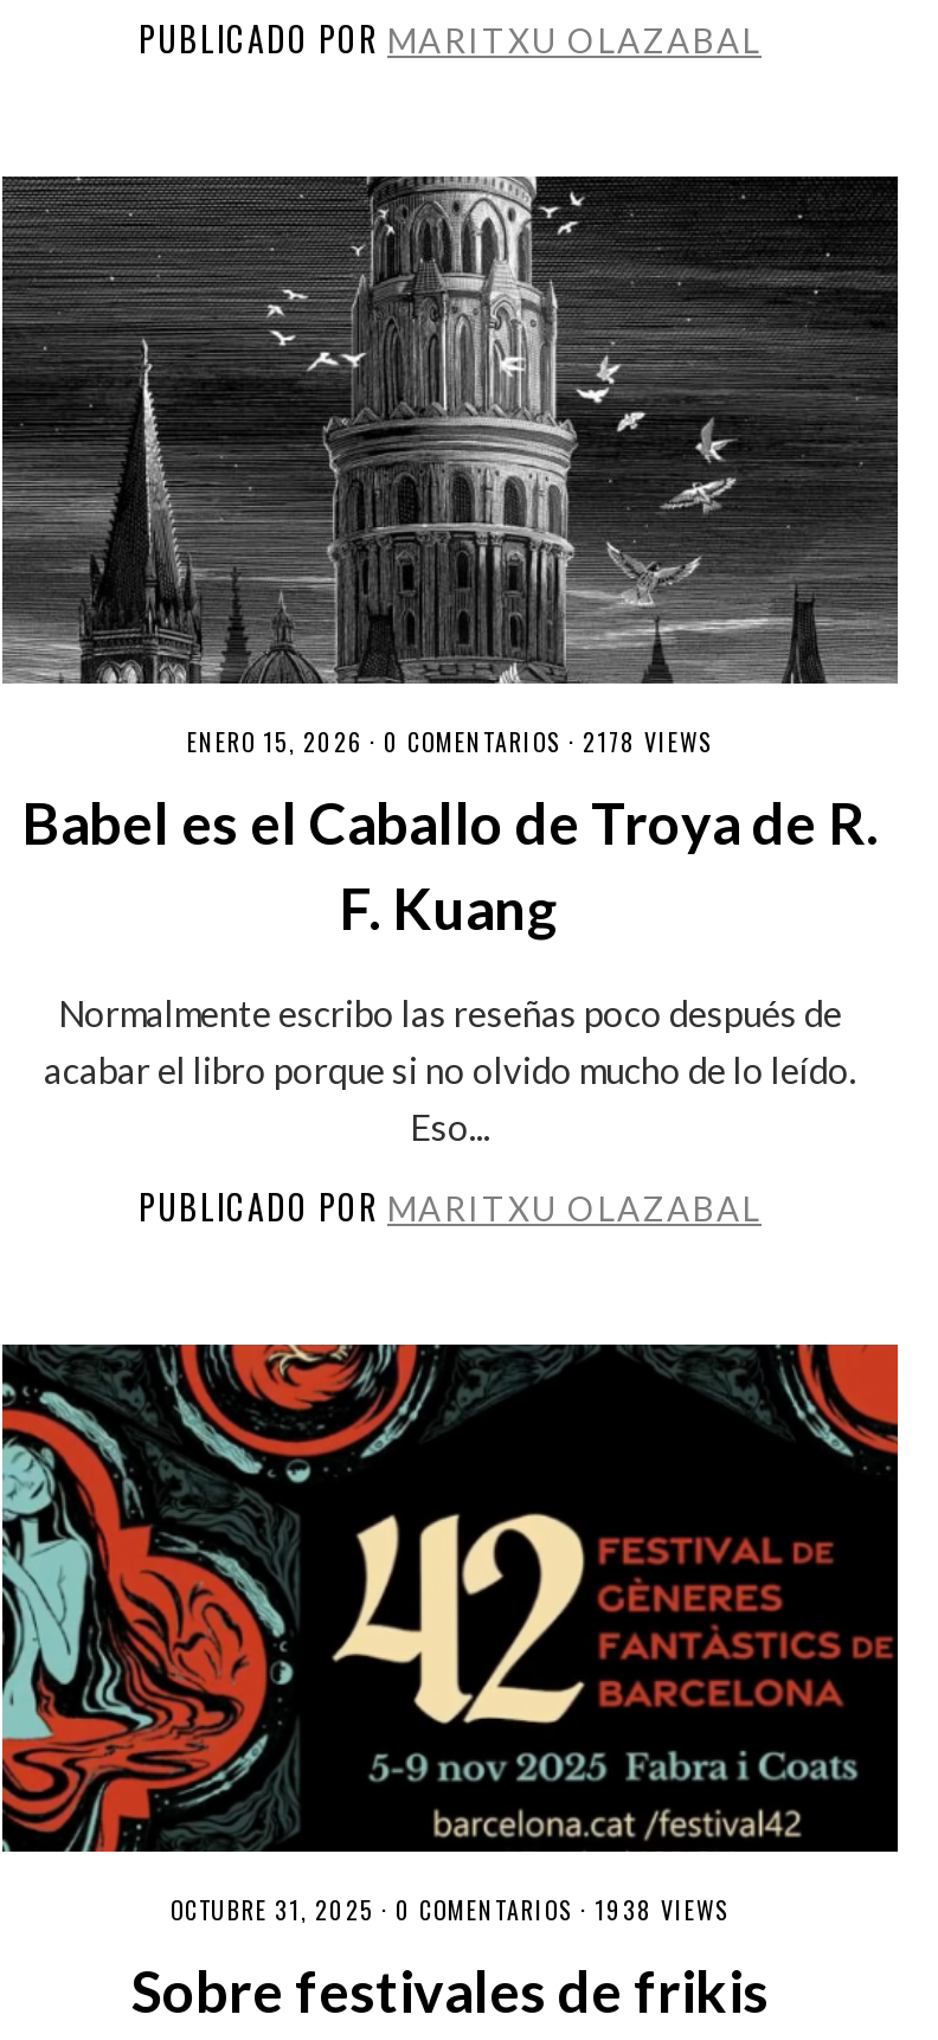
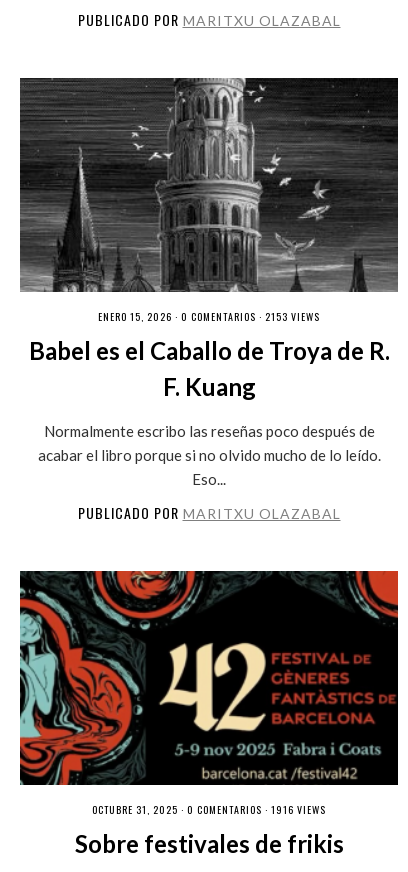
[187,725,713,760] ENERO 15, 2026 · 0 COMENTARIOS · 2178 VIEWS -> [98,309,320,324] ENERO 15, 2026 · 0 COMENTARIOS · 2153 VIEWS
[171,1892,730,1927] OCTUBRE 31, 2025 · 0 COMENTARIOS · 1938 VIEWS -> [92,802,326,817] OCTUBRE 31, 2025 · 0 COMENTARIOS · 1916 VIEWS

